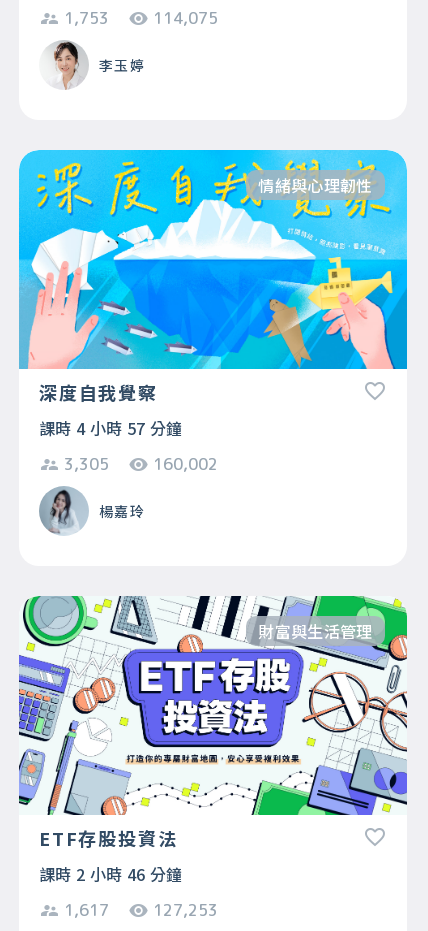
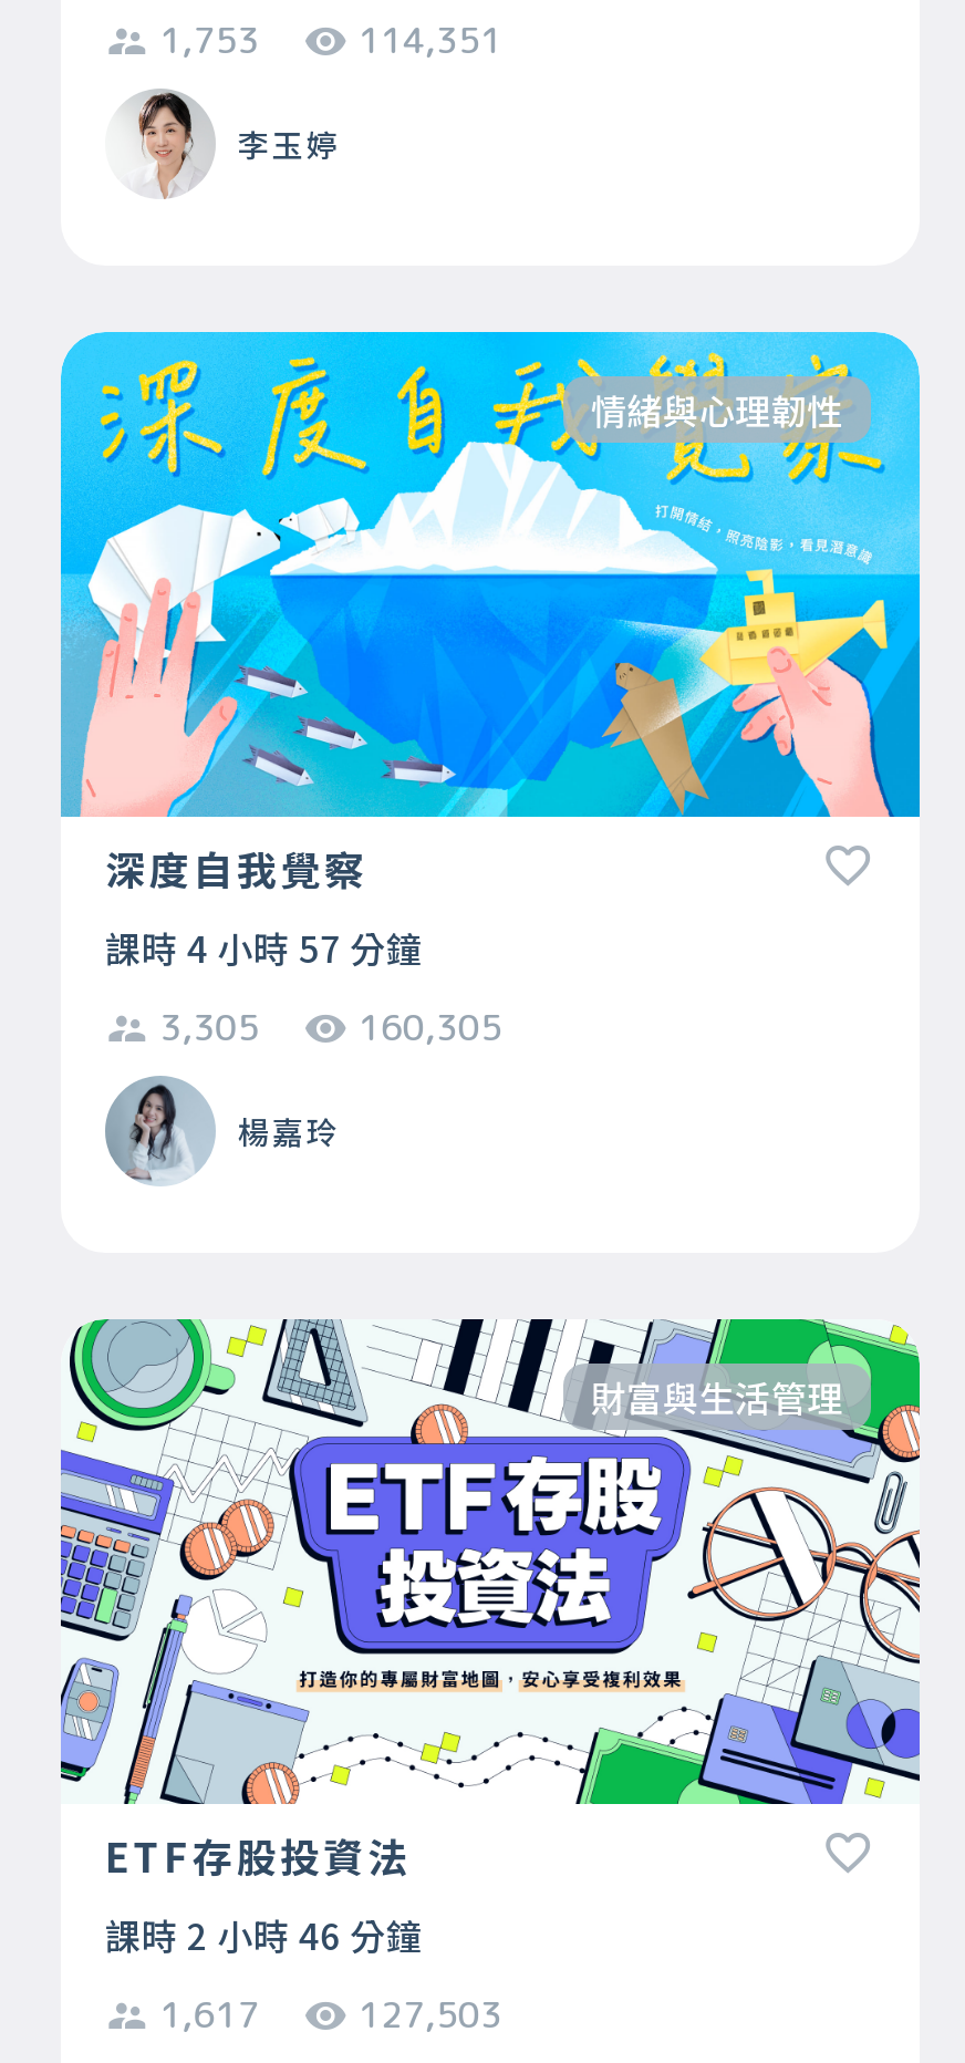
[153,7,218,29] 114,075 -> [358,17,502,65] 114,351
[153,453,218,475] 160,002 -> [358,1004,502,1052] 160,305
[153,899,218,921] 127,253 -> [358,1991,502,2039] 127,503

